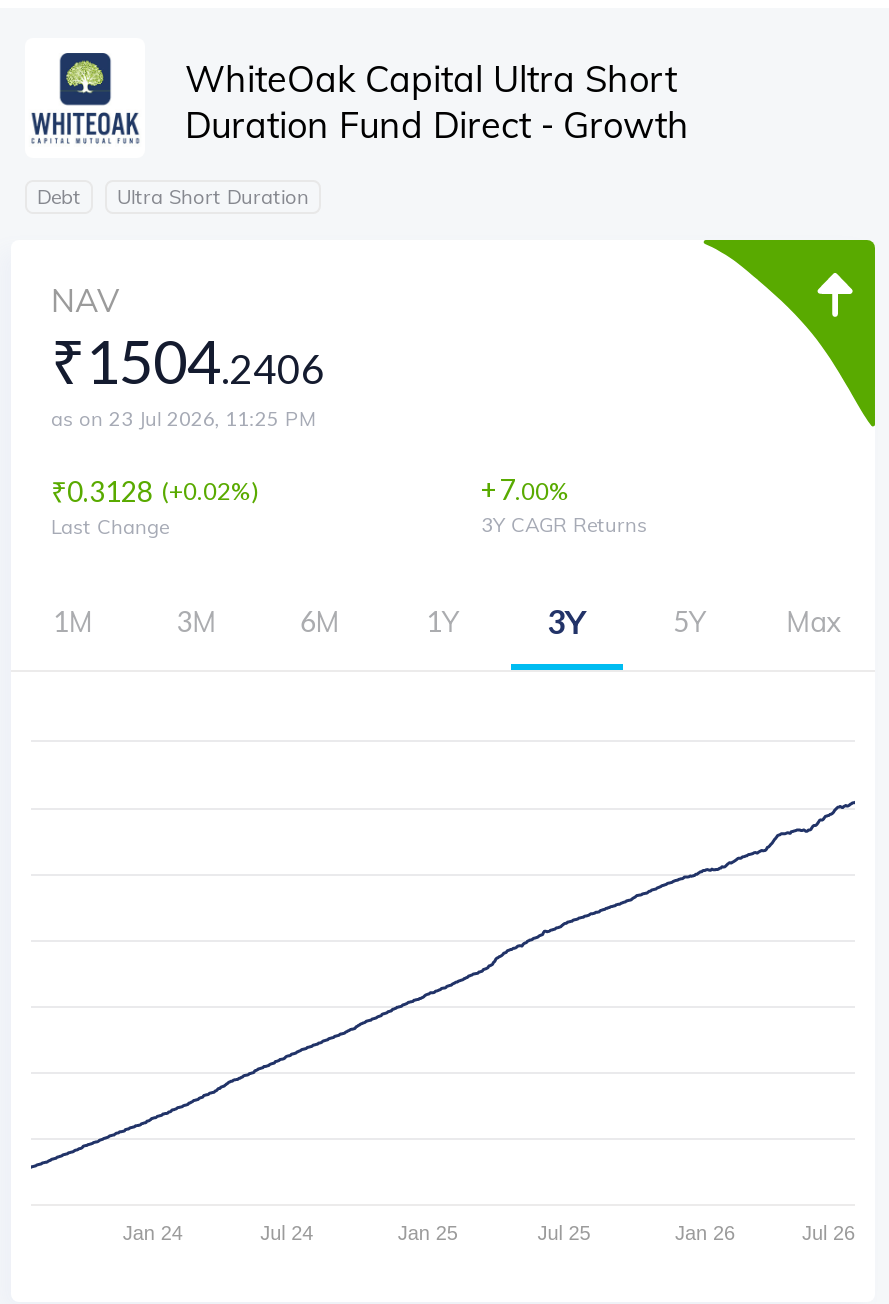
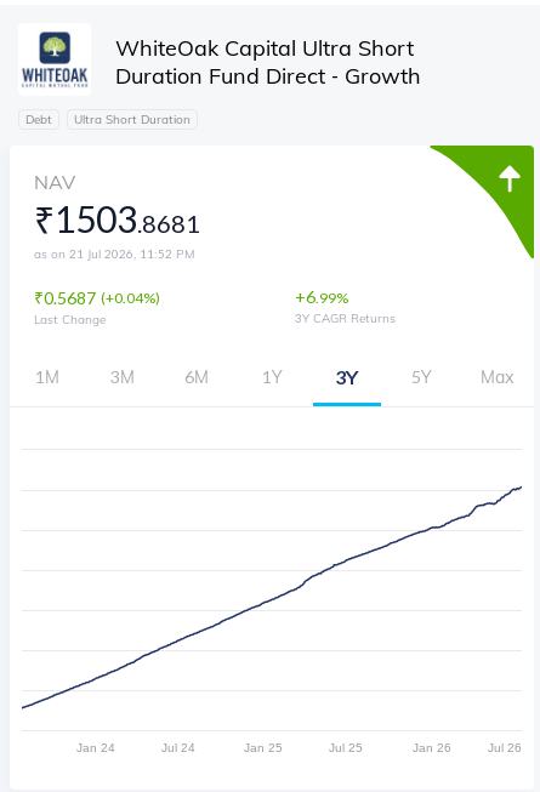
[51,324,325,400] ₹1504.2406 -> [34,196,200,243] ₹1503.8681
[51,406,315,432] as on 23 Jul 2026, 11:25 PM -> [34,246,194,262] as on 21 Jul 2026, 11:52 PM
[51,474,259,510] ₹0.3128 ( 0.02%) -> [34,287,160,309] ₹0.5687 ( 0.04%)
[481,472,569,508] +7.00% -> [295,286,348,308] +6.99%

